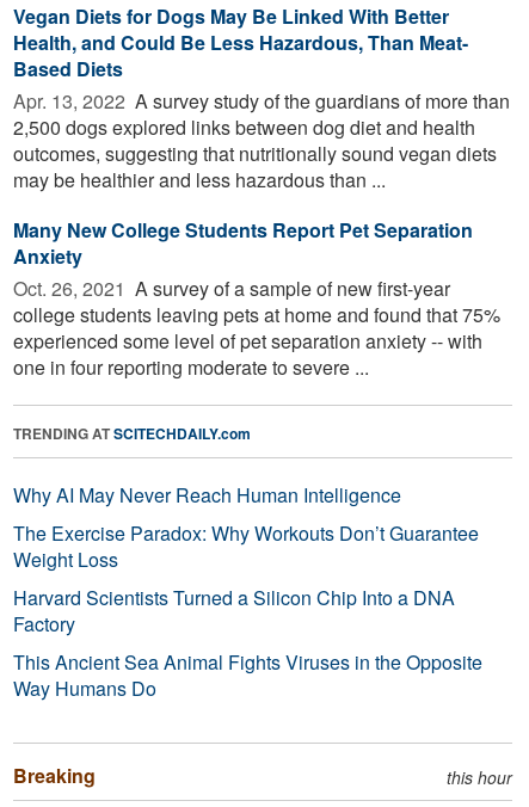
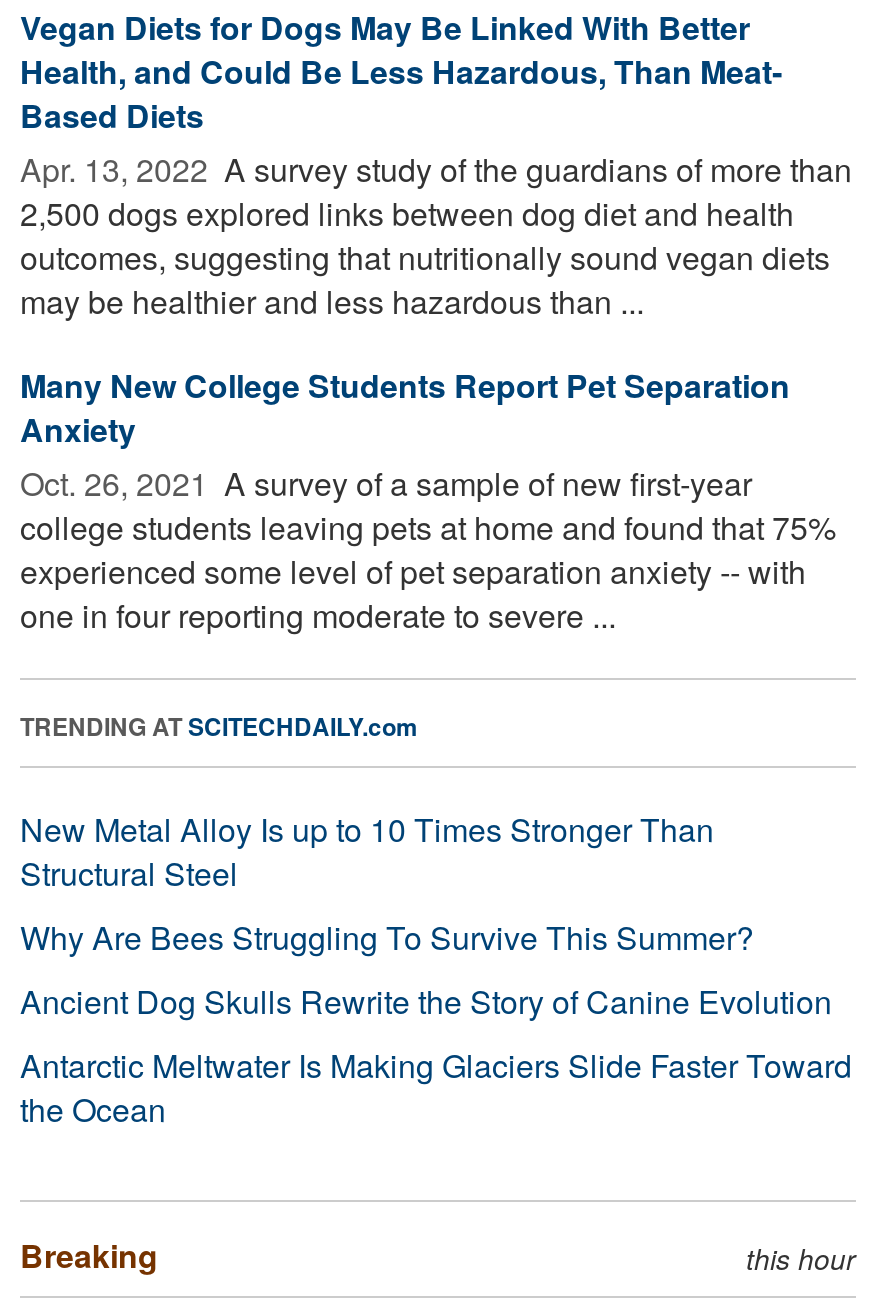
[13,481,482,702] Why AI May Never Reach Human Intelligence | The Exercise Paradox: Why Workouts Don’t Guarantee | Weight Loss | Harvard Scientists Turned a Silicon Chip Into a DNA | Factory | This Ancient Sea Animal Fights Viruses in the Opposite | Way Humans Do -> [20,806,852,1132] New Metal Alloy Is up to 10 Times Stronger Than | Structural Steel | Why Are Bees Struggling To Survive This Summer? | Ancient Dog Skulls Rewrite the Story of Canine Evolution | Antarctic Meltwater Is Making Glaciers Slide Faster Toward | the Ocean

